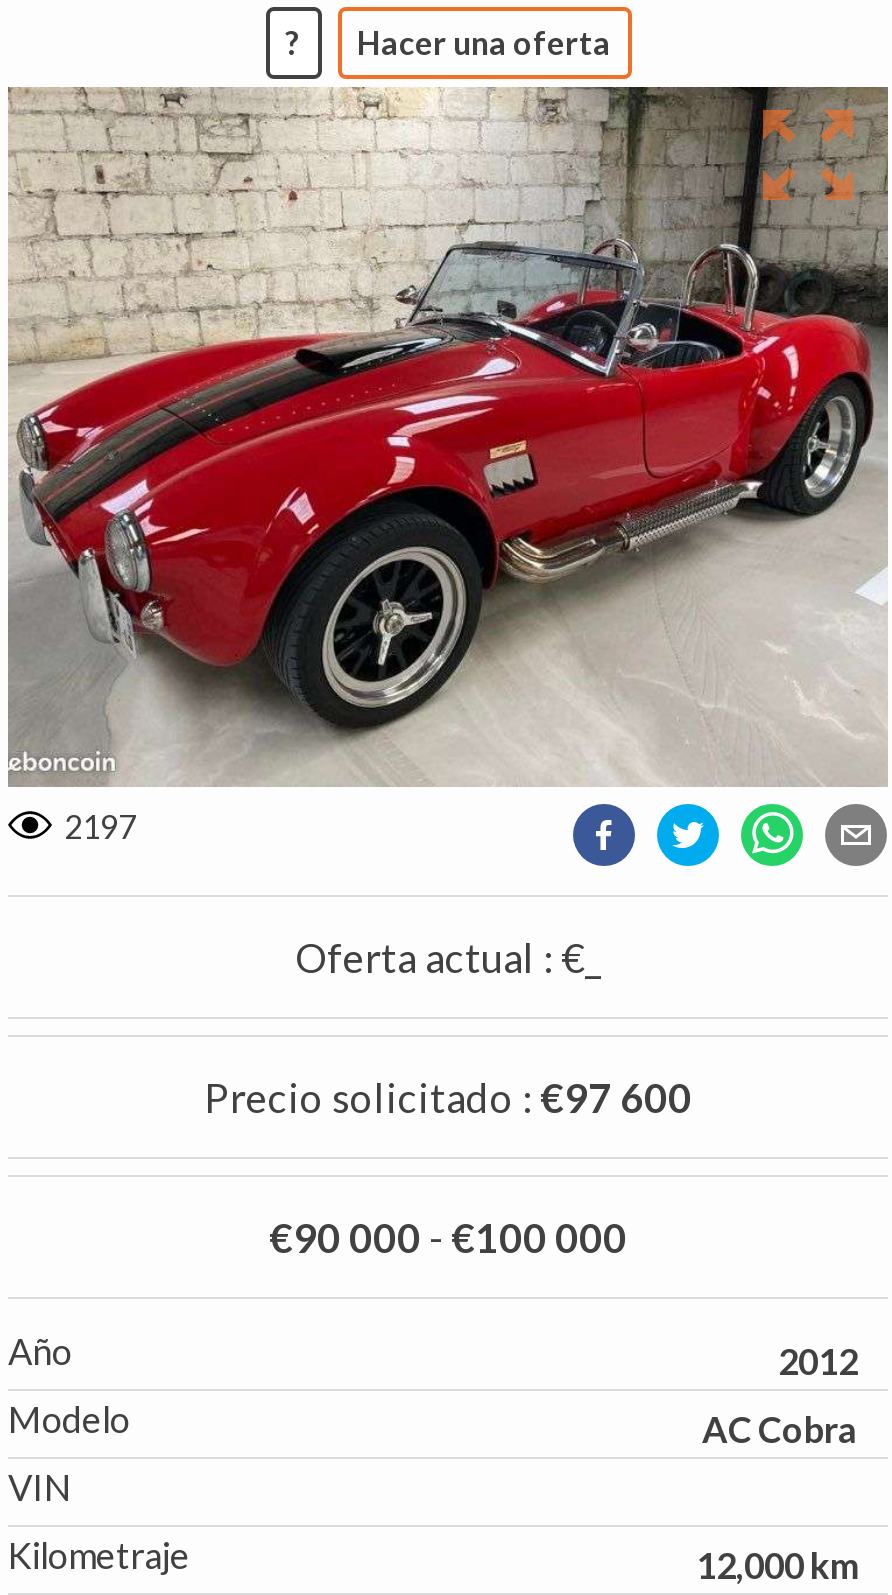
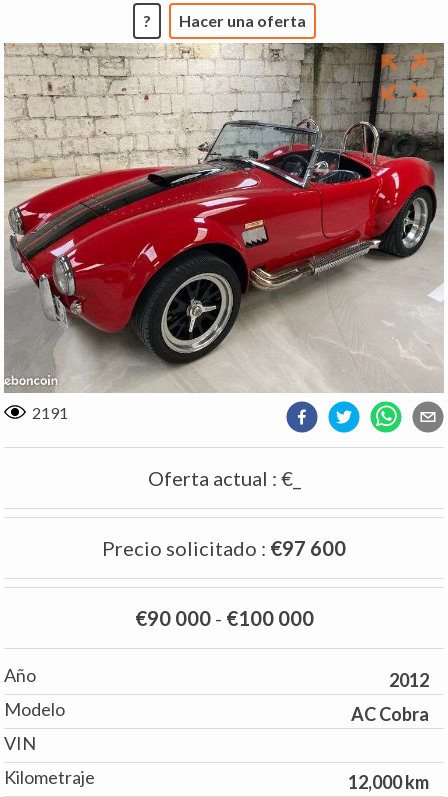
[64,807,136,845] 2197 -> [32,403,68,422] 2191

